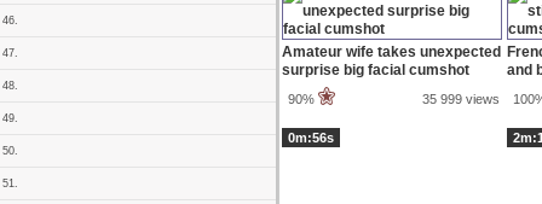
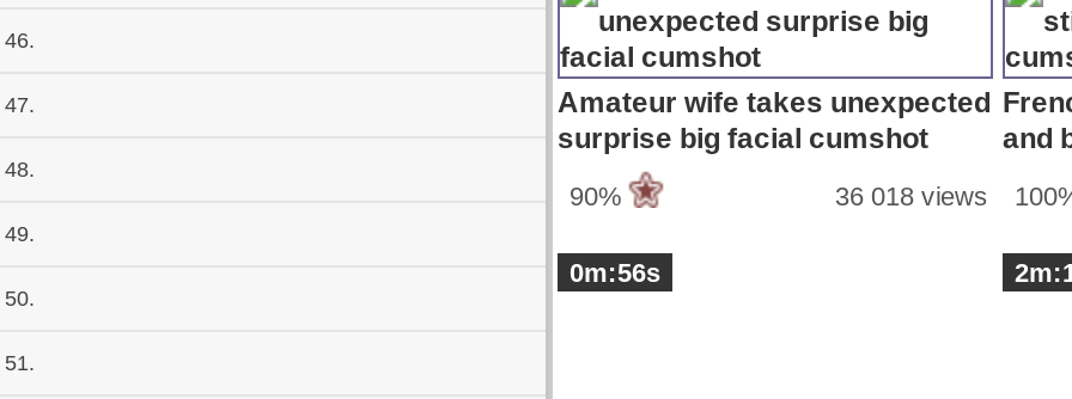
[422,92,500,106] 35 999 views -> [835,182,988,210] 36 018 views

